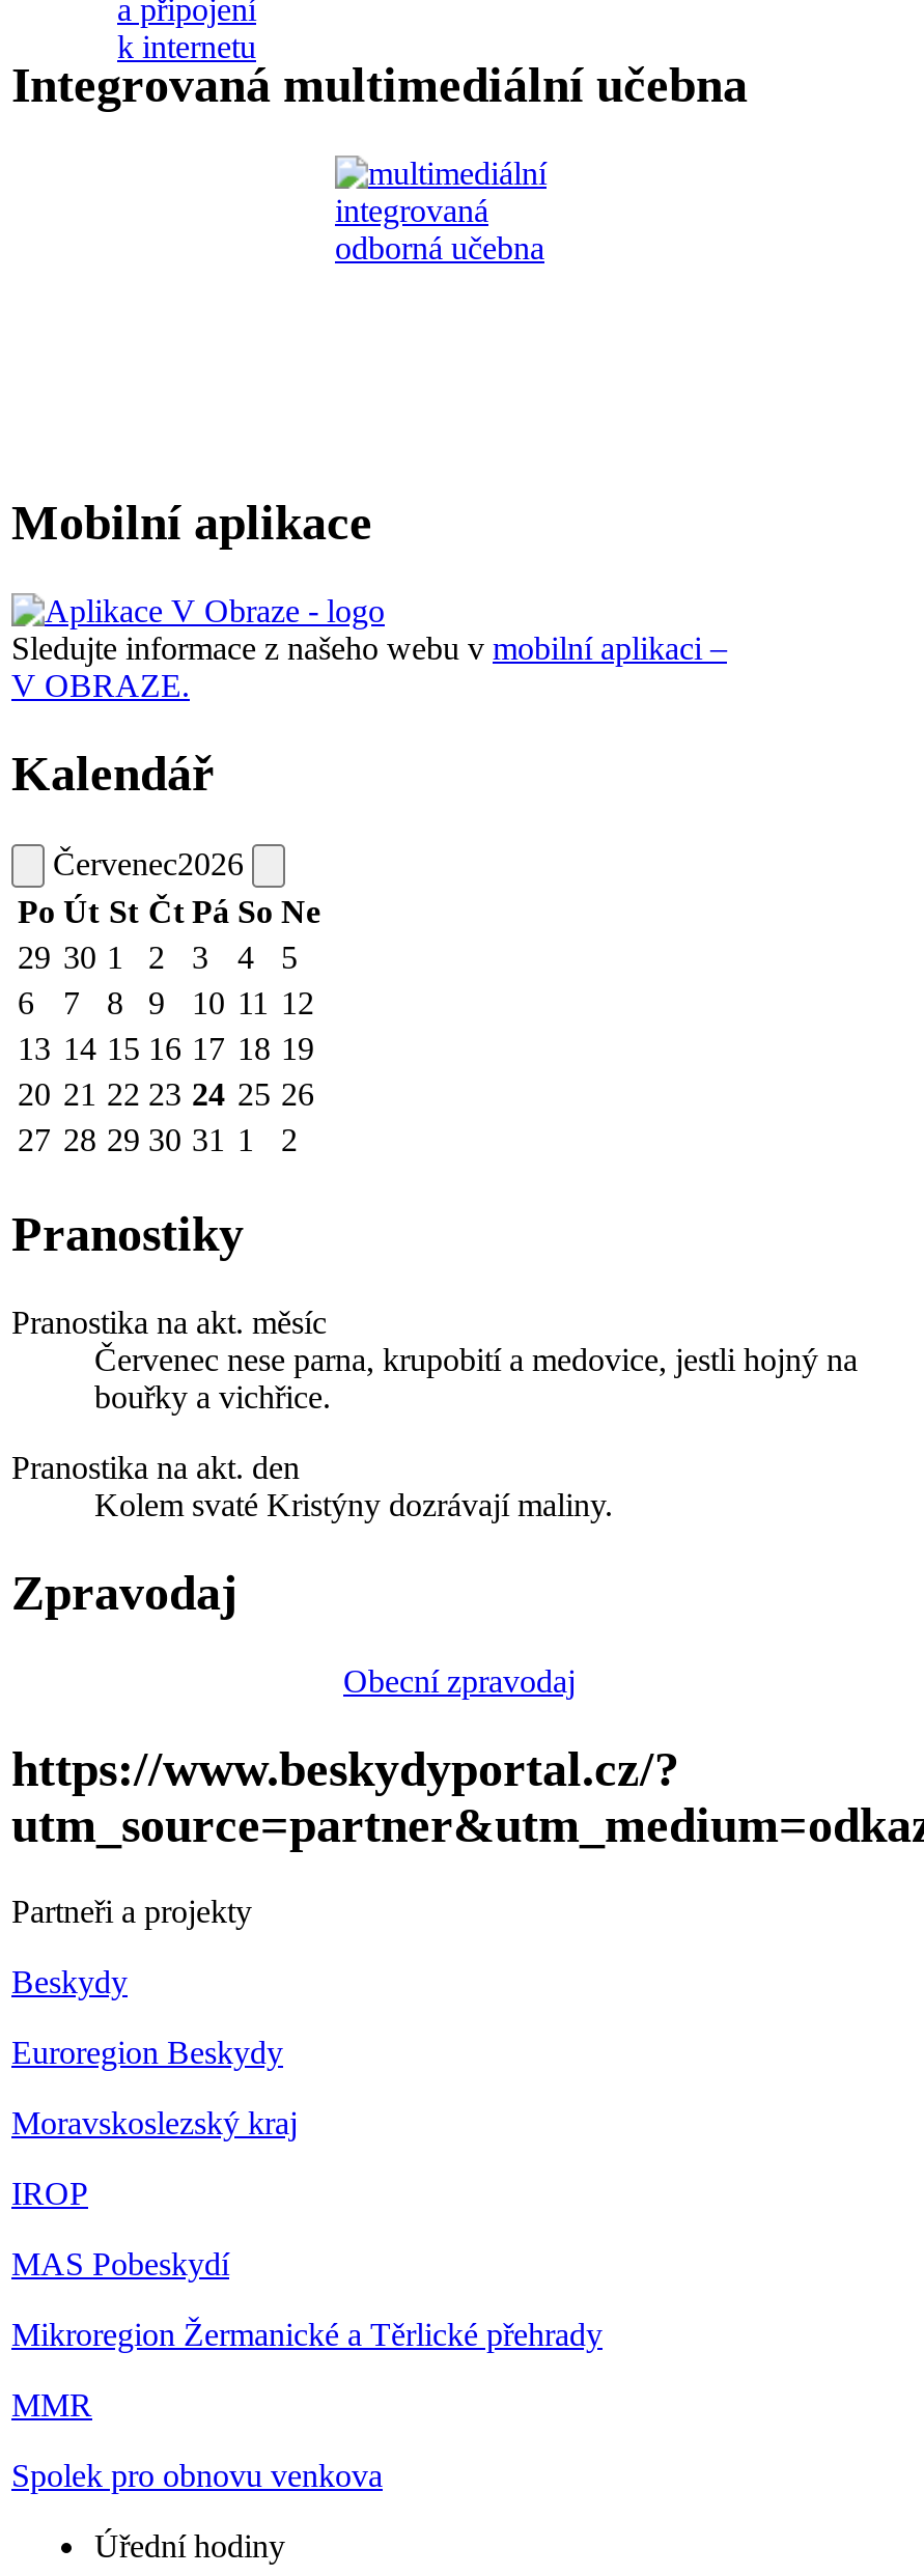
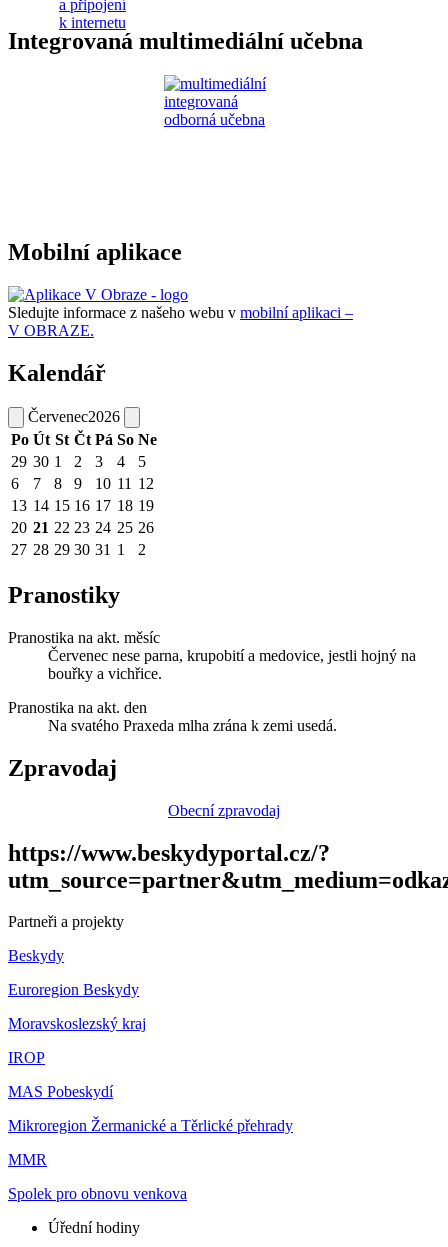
[94,1487,613,1522] Kolem svaté Kristýny dozrávají maliny. -> [48,717,337,734] Na svatého Praxeda mlha zrána k zemi usedá.

